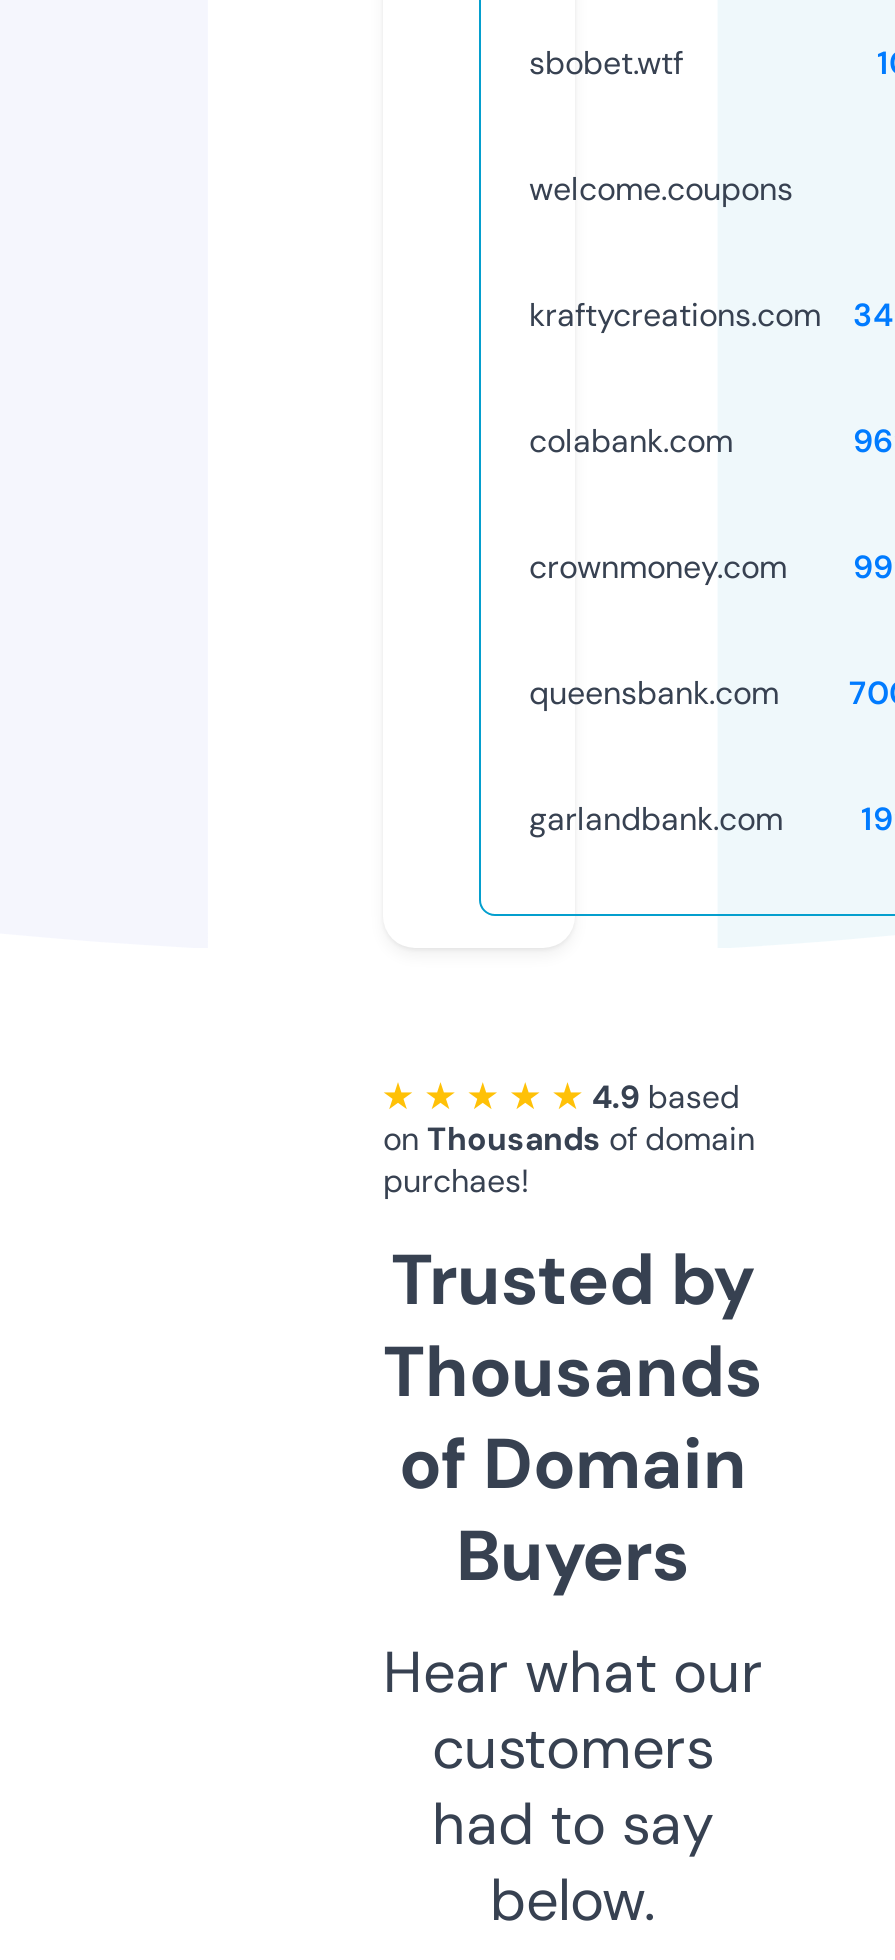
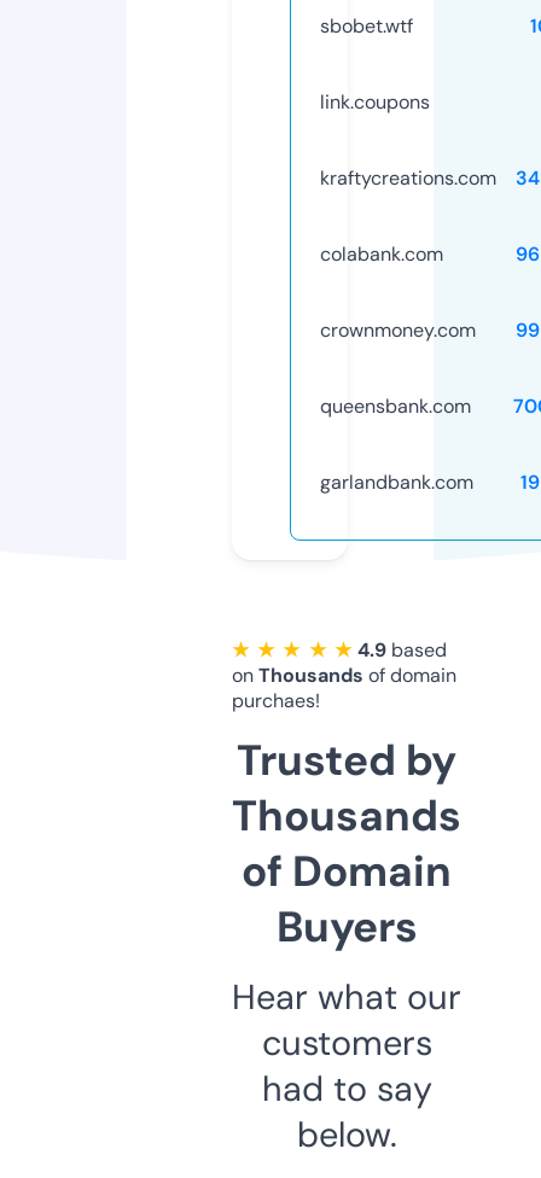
[529,168,793,210] welcome.coupons -> [320,89,430,114] link.coupons

